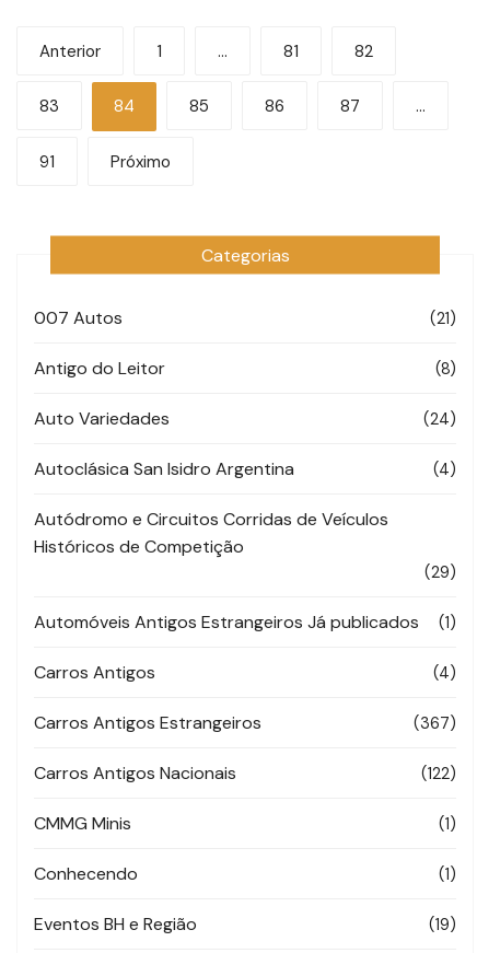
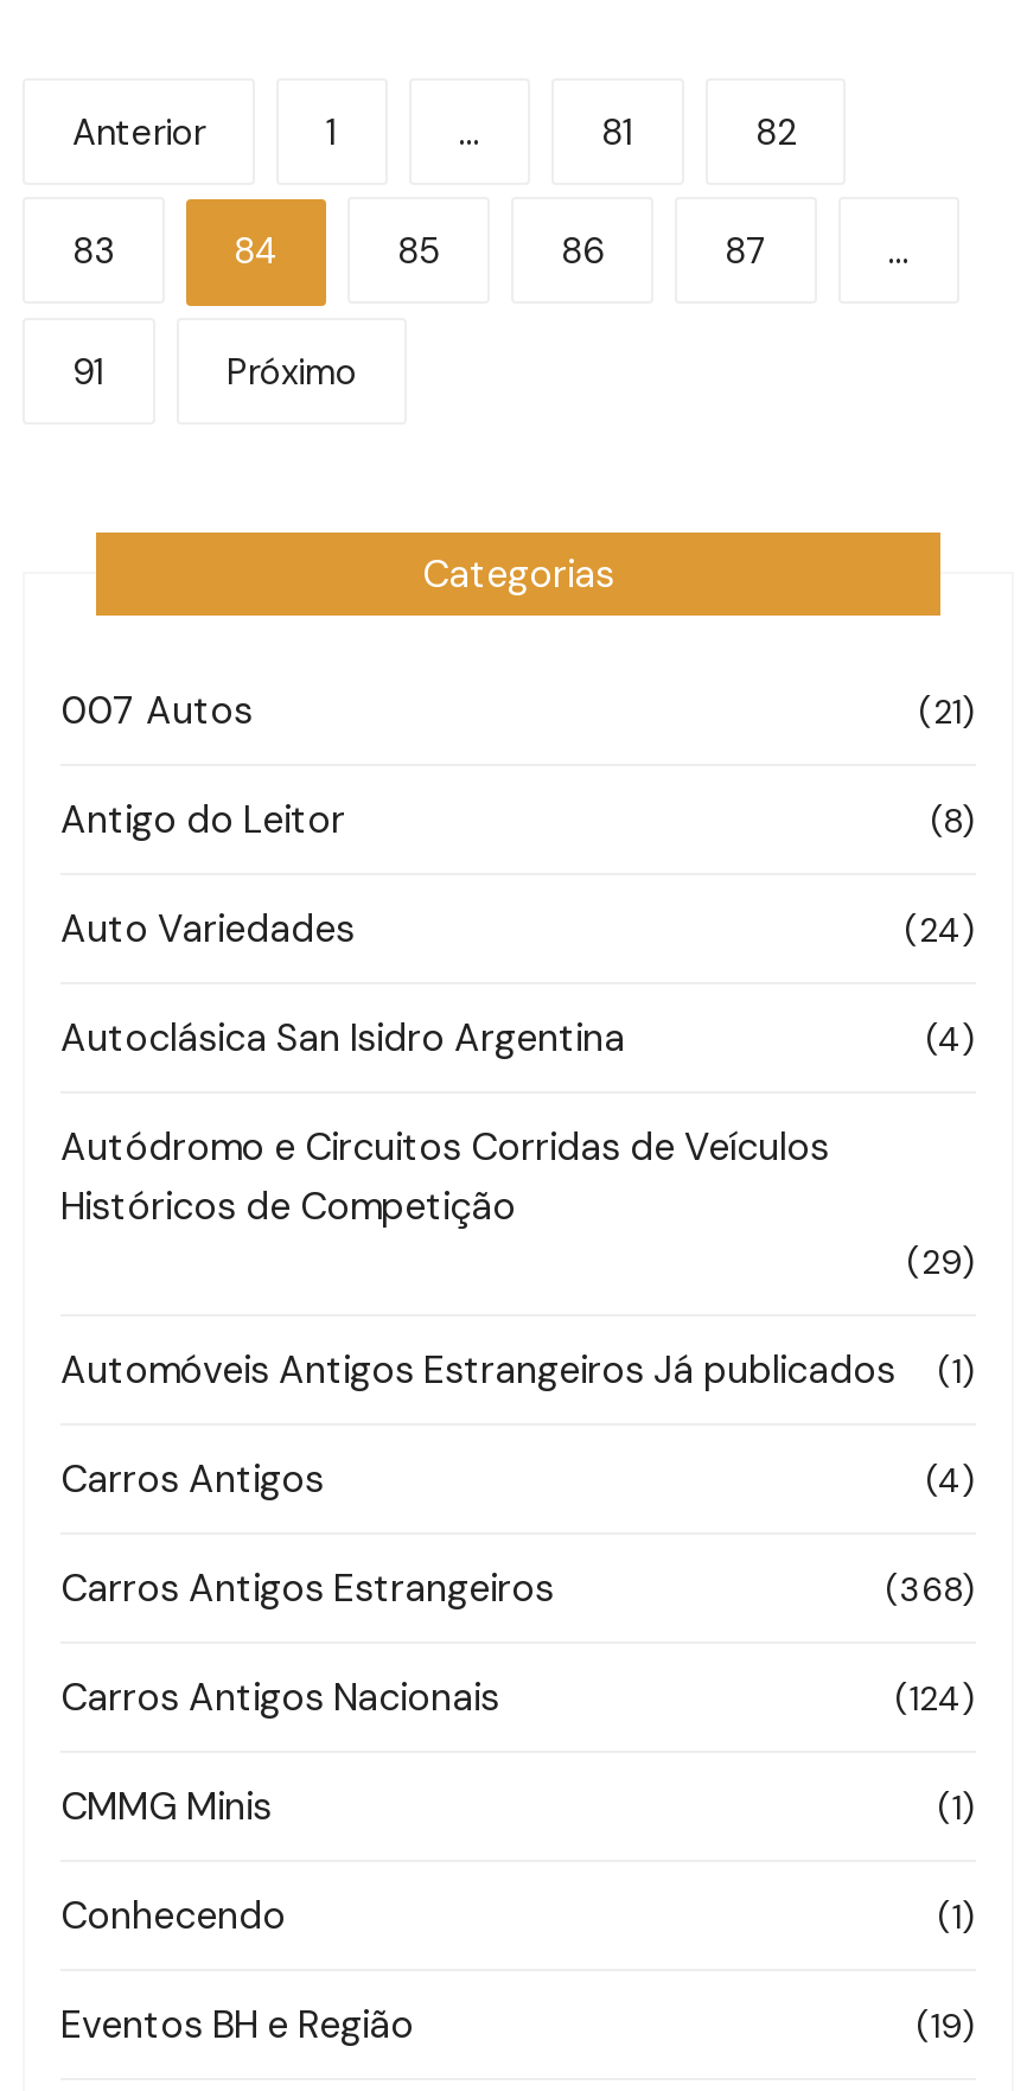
[414,713,456,733] (367) -> [886,1568,976,1611] (368)
[421,764,456,783] (122) -> [895,1677,976,1720] (124)

